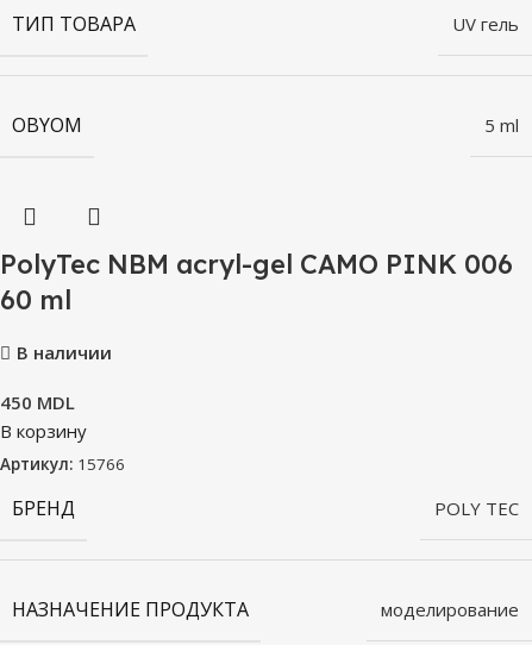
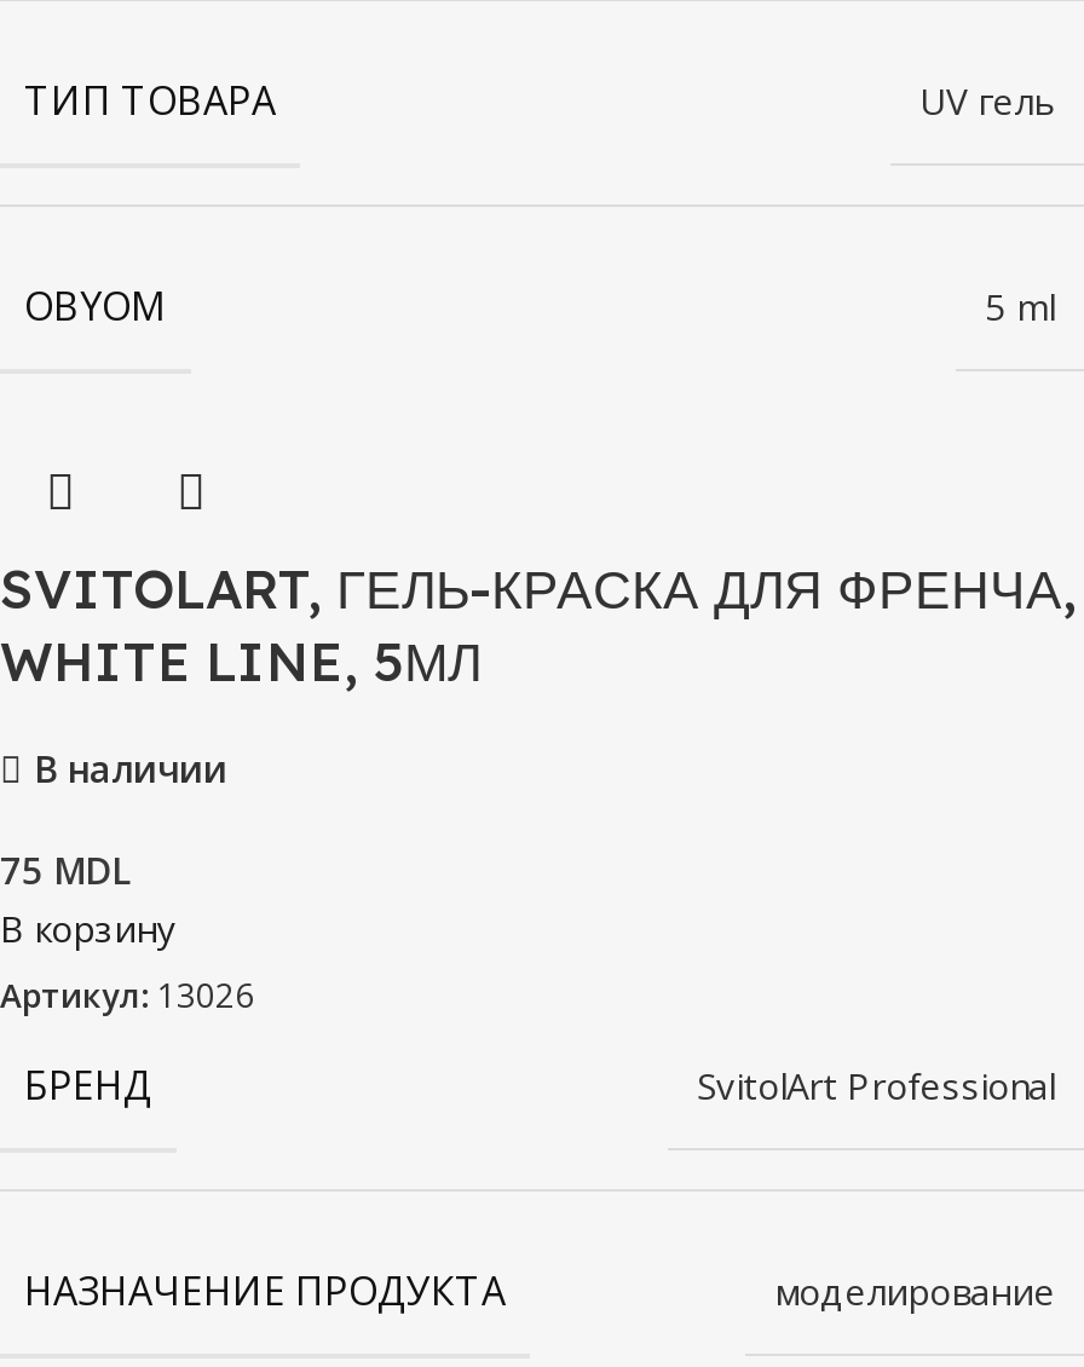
[0,248,513,317] PolyTec NBM acryl-gel CAMO PINK 006 | 60 ml -> [0,554,1077,695] SVITOLART, ГЕЛЬ-КРАСКА ДЛЯ ФРЕНЧА, | WHITE LINE, 5МЛ
[0,390,75,414] 450 MDL -> [0,845,131,893] 75 MDL
[0,453,125,475] Артикул: 15766 -> [0,973,254,1016] Артикул: 13026
[434,496,519,520] POLY TEC -> [697,1060,1055,1108] SvitolArt Professional

